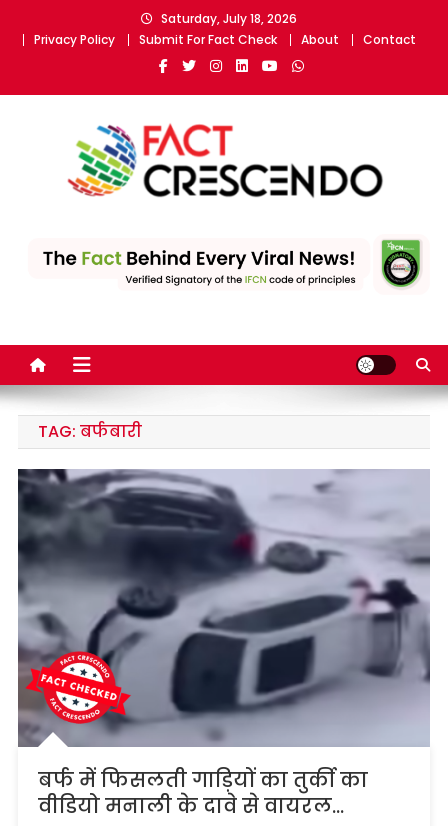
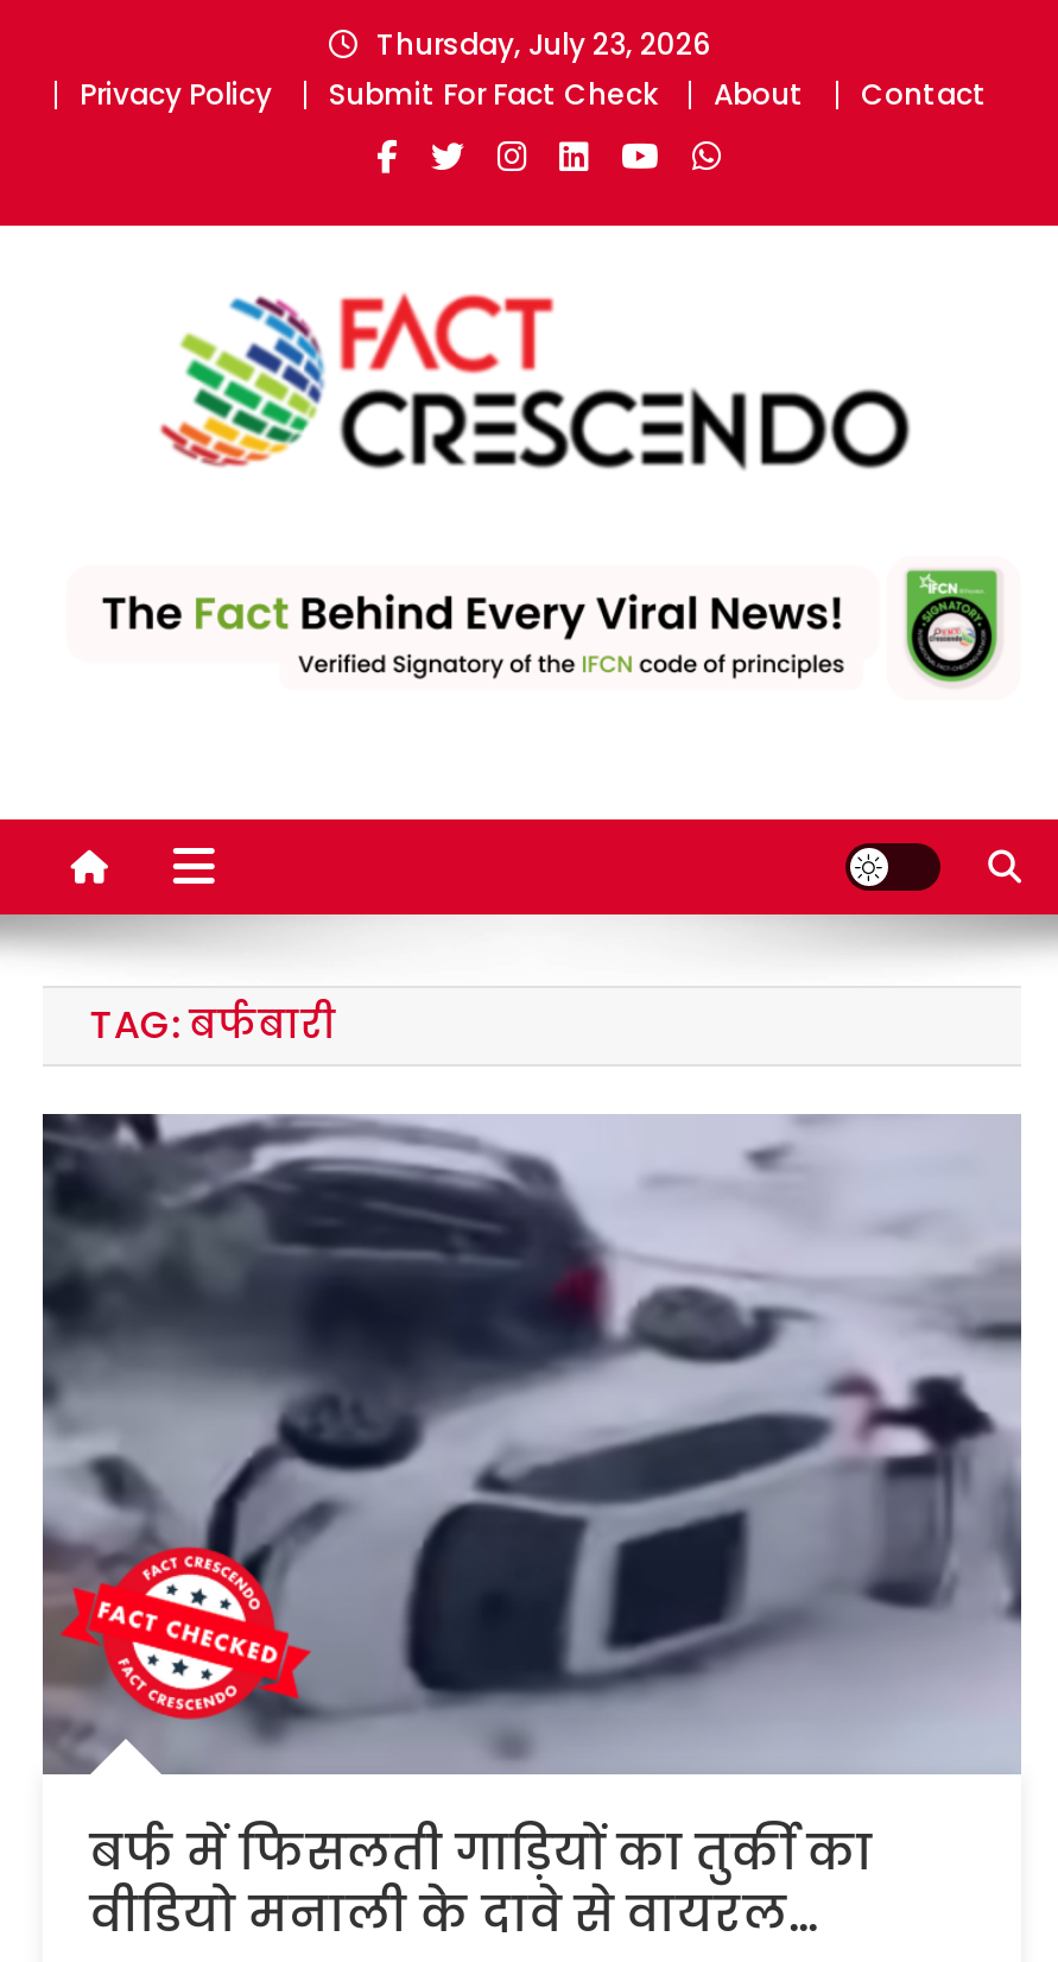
[161,10,297,27] Saturday, July 18, 2026 -> [376,24,711,64] Thursday, July 23, 2026

